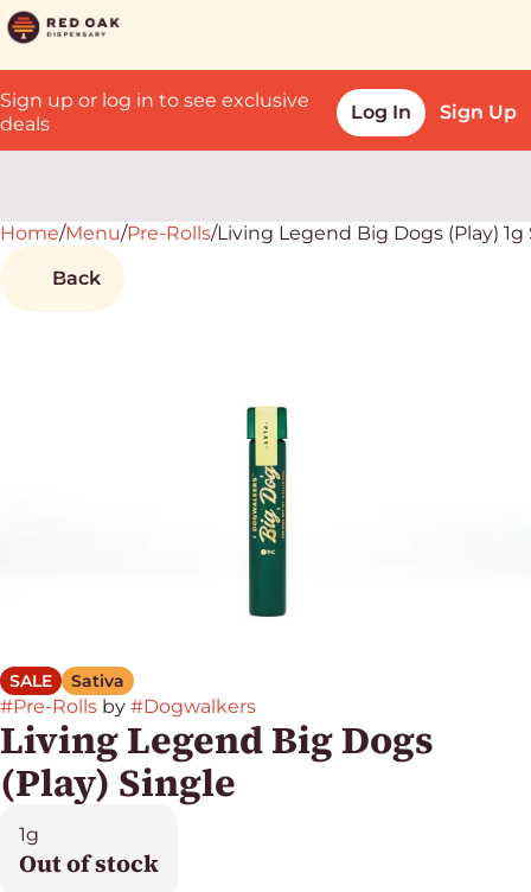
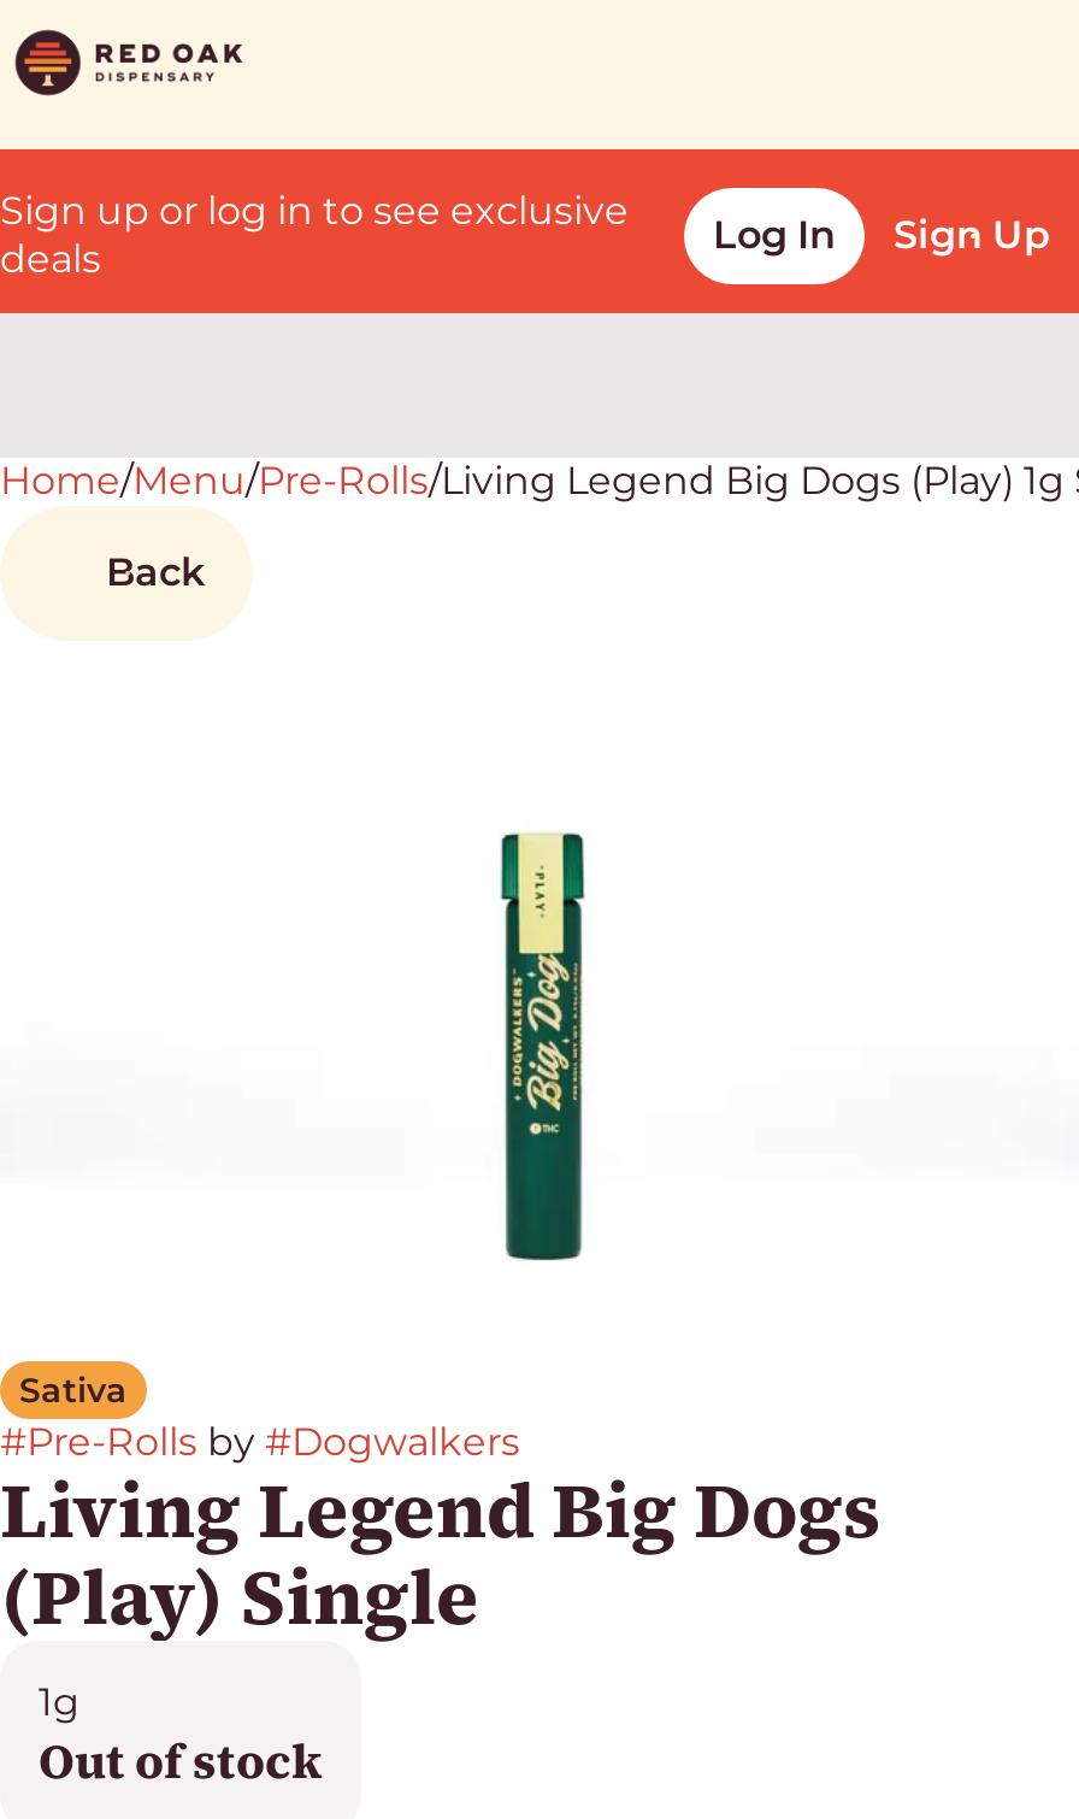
[9,670,52,691] SALE -> none

